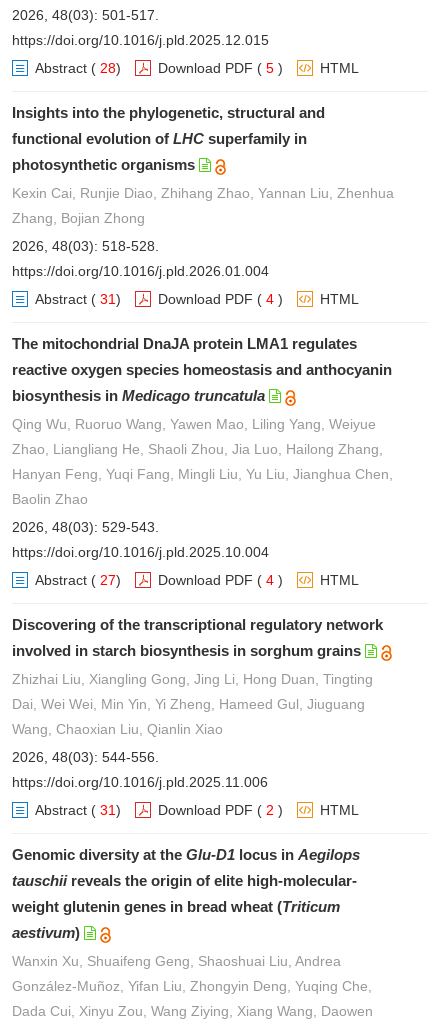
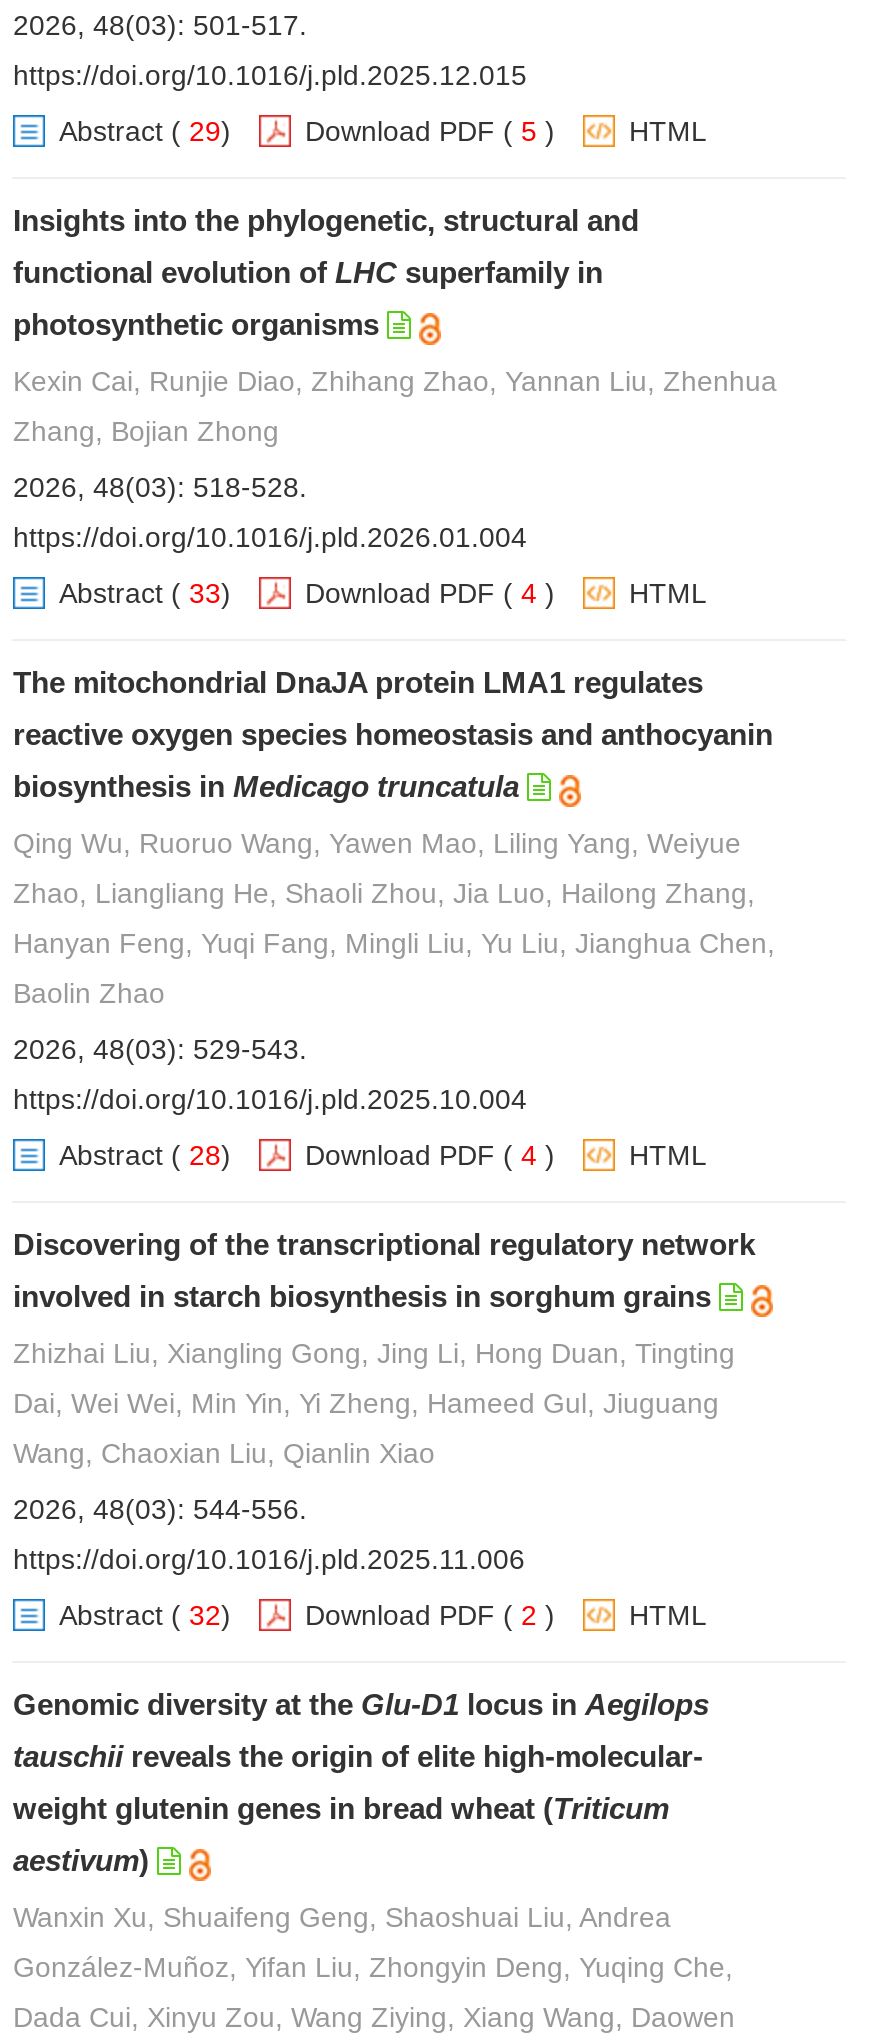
[35,60,125,76] Abstract (28) -> [59,116,239,148] Abstract (29)
[35,291,125,307] Abstract (31) -> [59,578,239,610] Abstract (33)
[35,572,125,588] Abstract (27) -> [59,1140,239,1172] Abstract (28)
[35,802,125,818] Abstract (31) -> [59,1600,239,1632] Abstract (32)

